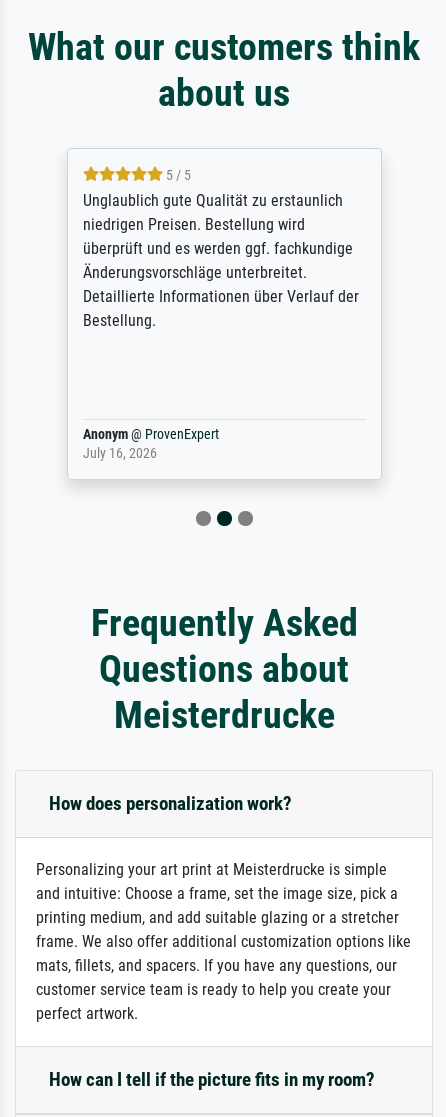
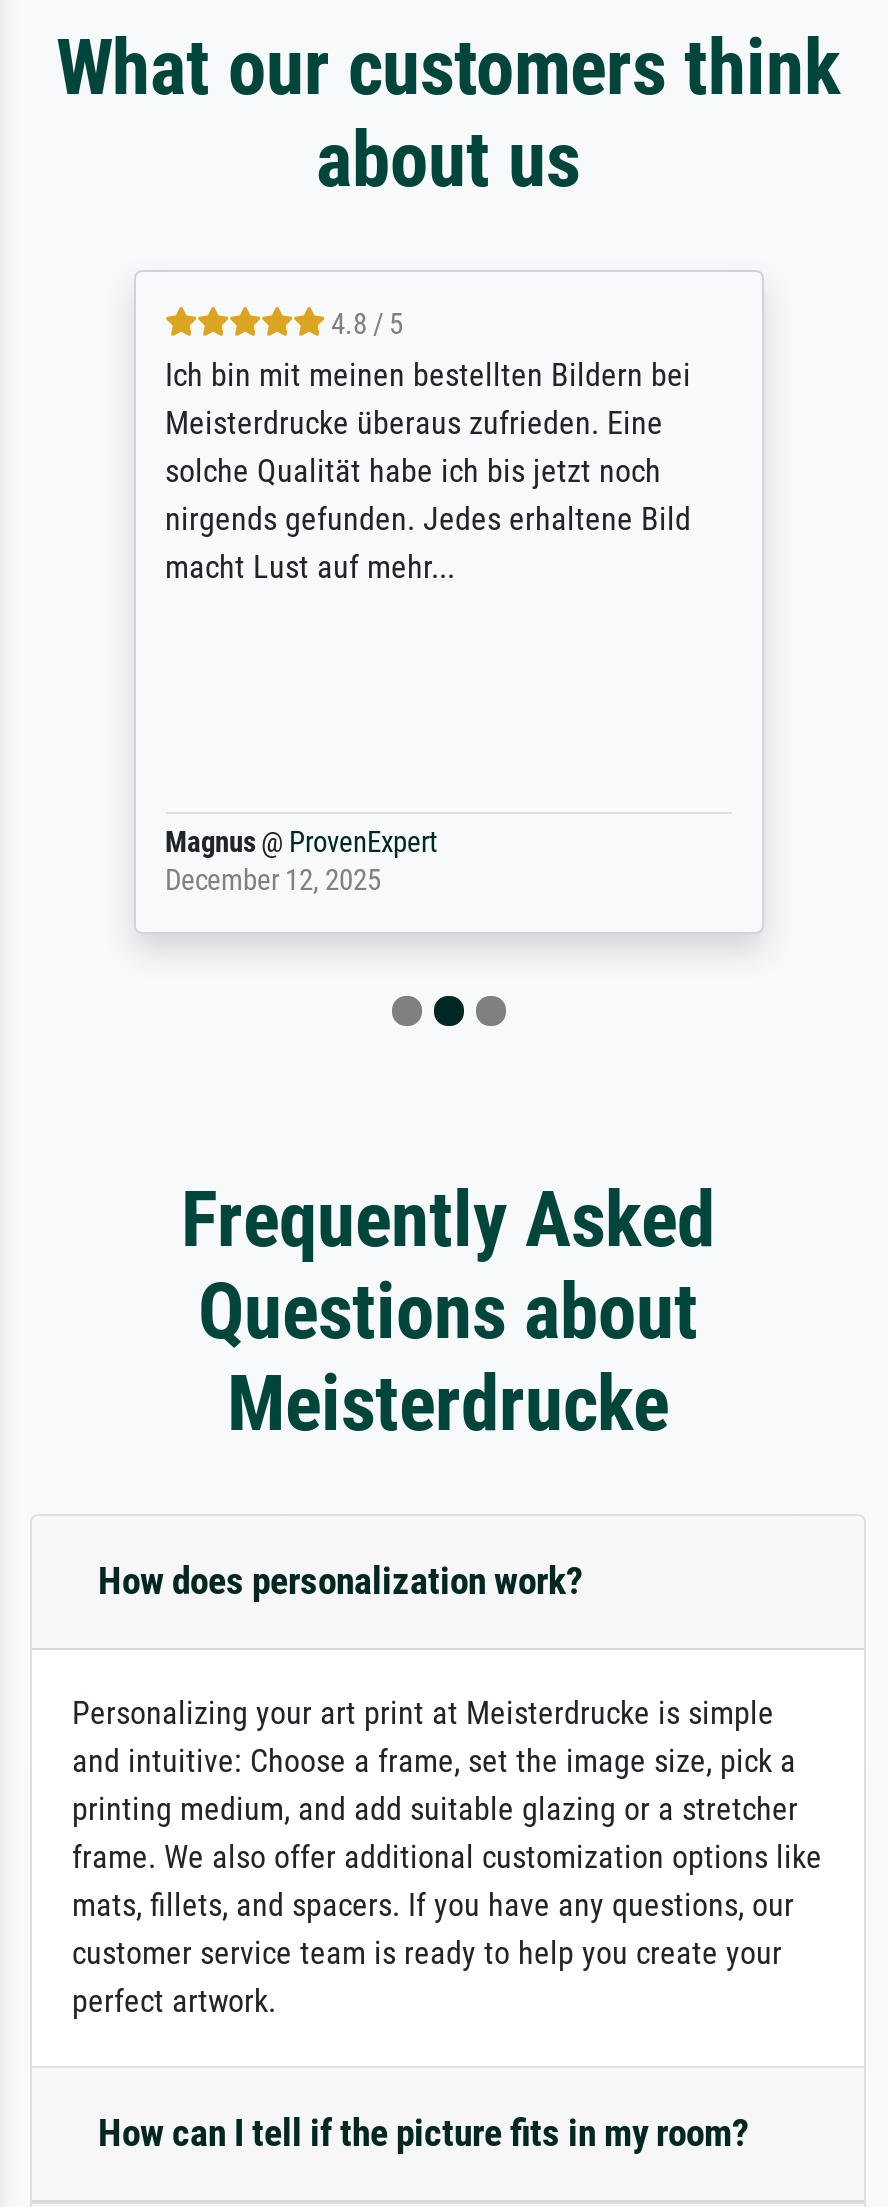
[82,167,358,330] 5 / 5 | Unglaublich gute Qualität zu erstaunlich | niedrigen Preisen. Bestellung wird | überprüft und es werden ggf. fachkundige | Änderungsvorschläge unterbreitet. | Detaillierte Informationen über Verlauf der | Bestellung. -> [165,309,691,587] 4.8 / 5 | Ich bin mit meinen bestellten Bildern bei | Meisterdrucke überaus zufrieden. Eine | solche Qualität habe ich bis jetzt noch | nirgends gefunden. Jedes erhaltene Bild | macht Lust auf mehr...
[82,426,218,462] Anonym @ ProvenExpert | July 16, 2026 -> [165,827,437,899] Magnus @ ProvenExpert | December 12, 2025

